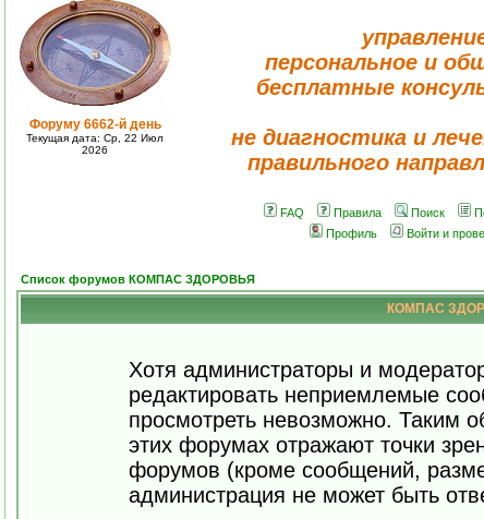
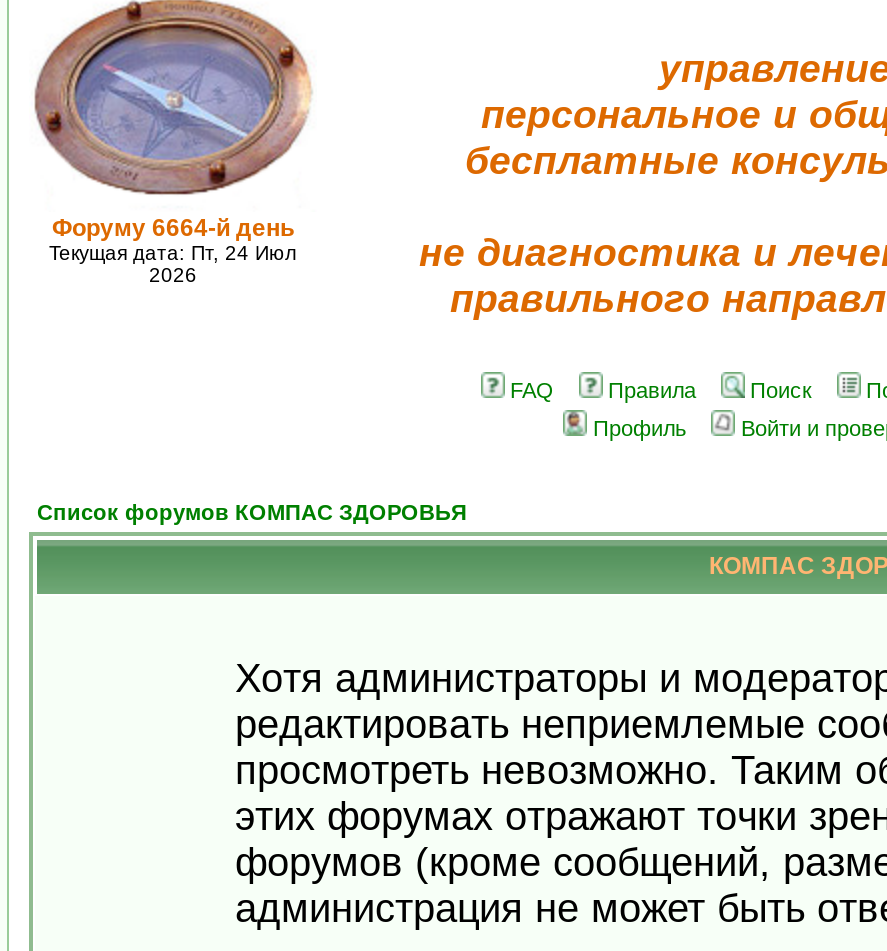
[29,117,161,132] Форуму 6662-й день -> [52,214,294,242] Форуму 6664-й день
[26,132,164,144] Текущая дата: Ср, 22 Июл -> [49,242,297,264] Текущая дата: Пт, 24 Июл

